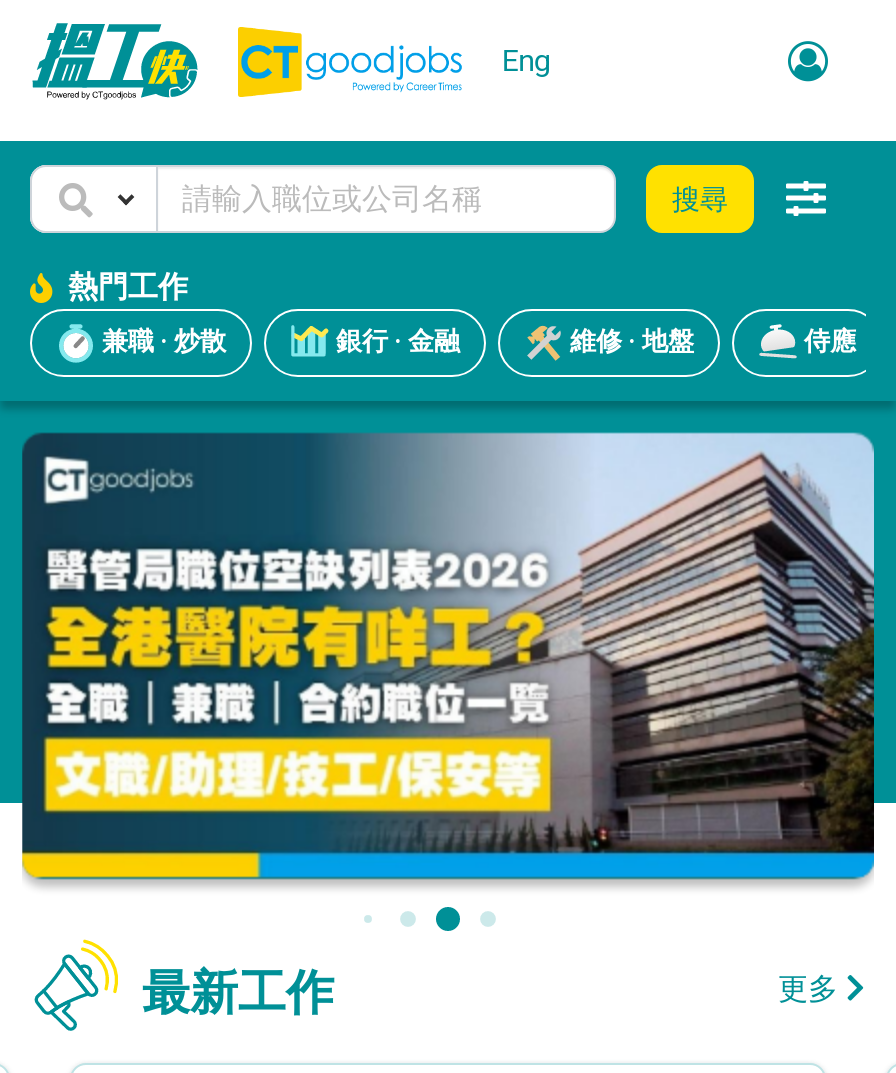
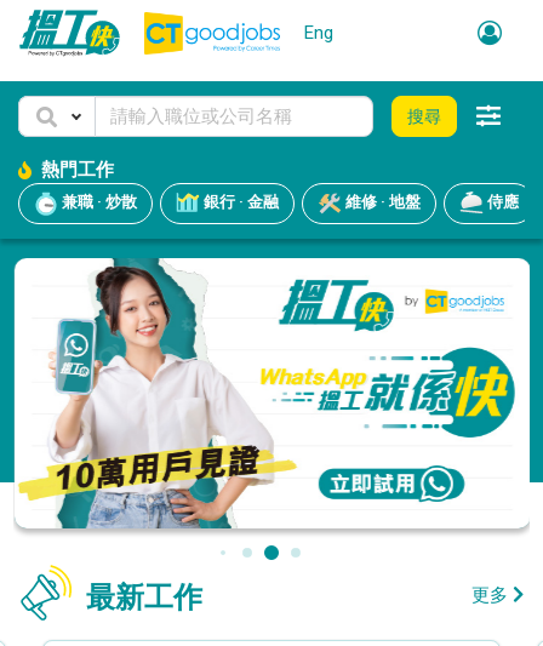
[20,431,876,881] [image] -> [13,257,531,528] [image]

